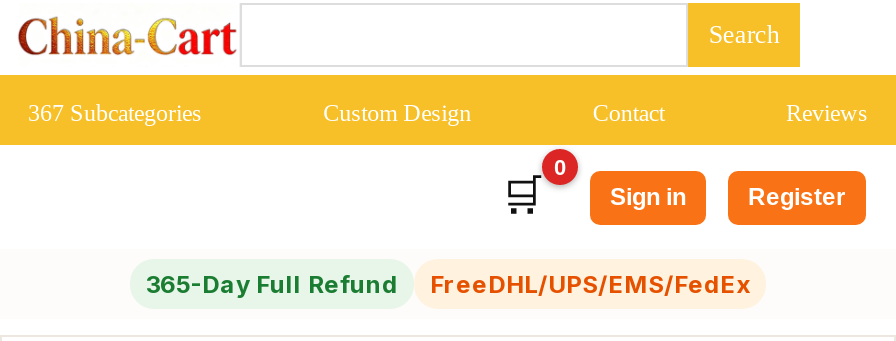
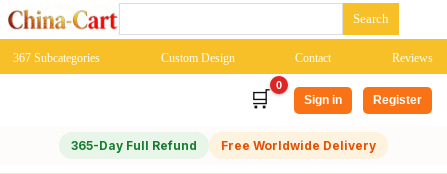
[430,269,750,299] FreeDHL/UPS/EMS/FedEx -> [220,138,375,153] Free Worldwide Delivery

